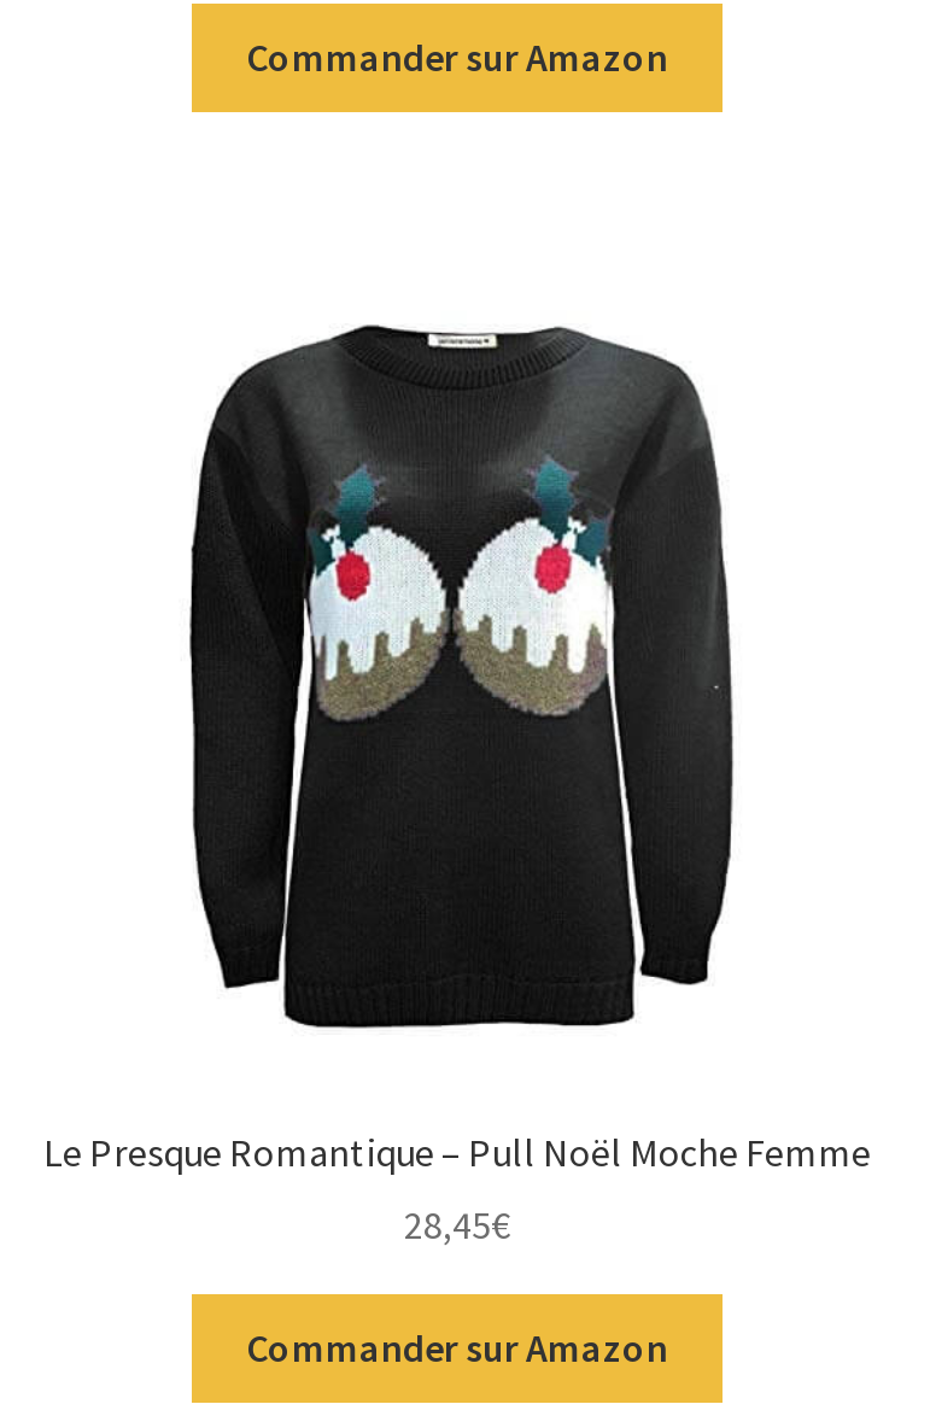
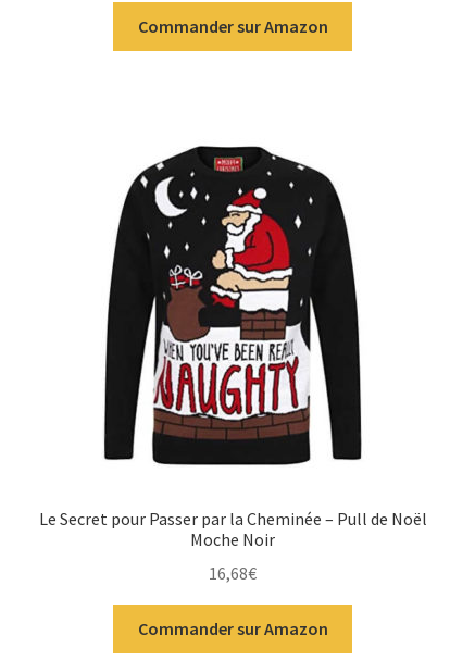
[172,322,742,1029] [image] -> [103,145,363,466] [image]
[43,1126,871,1175] Le Presque Romantique – Pull Noël Moche Femme -> [39,508,427,551] Le Secret pour Passer par la Cheminée – Pull de Noël | Moche Noir
[404,1200,510,1248] 28,45€ -> [209,562,257,584] 16,68€

